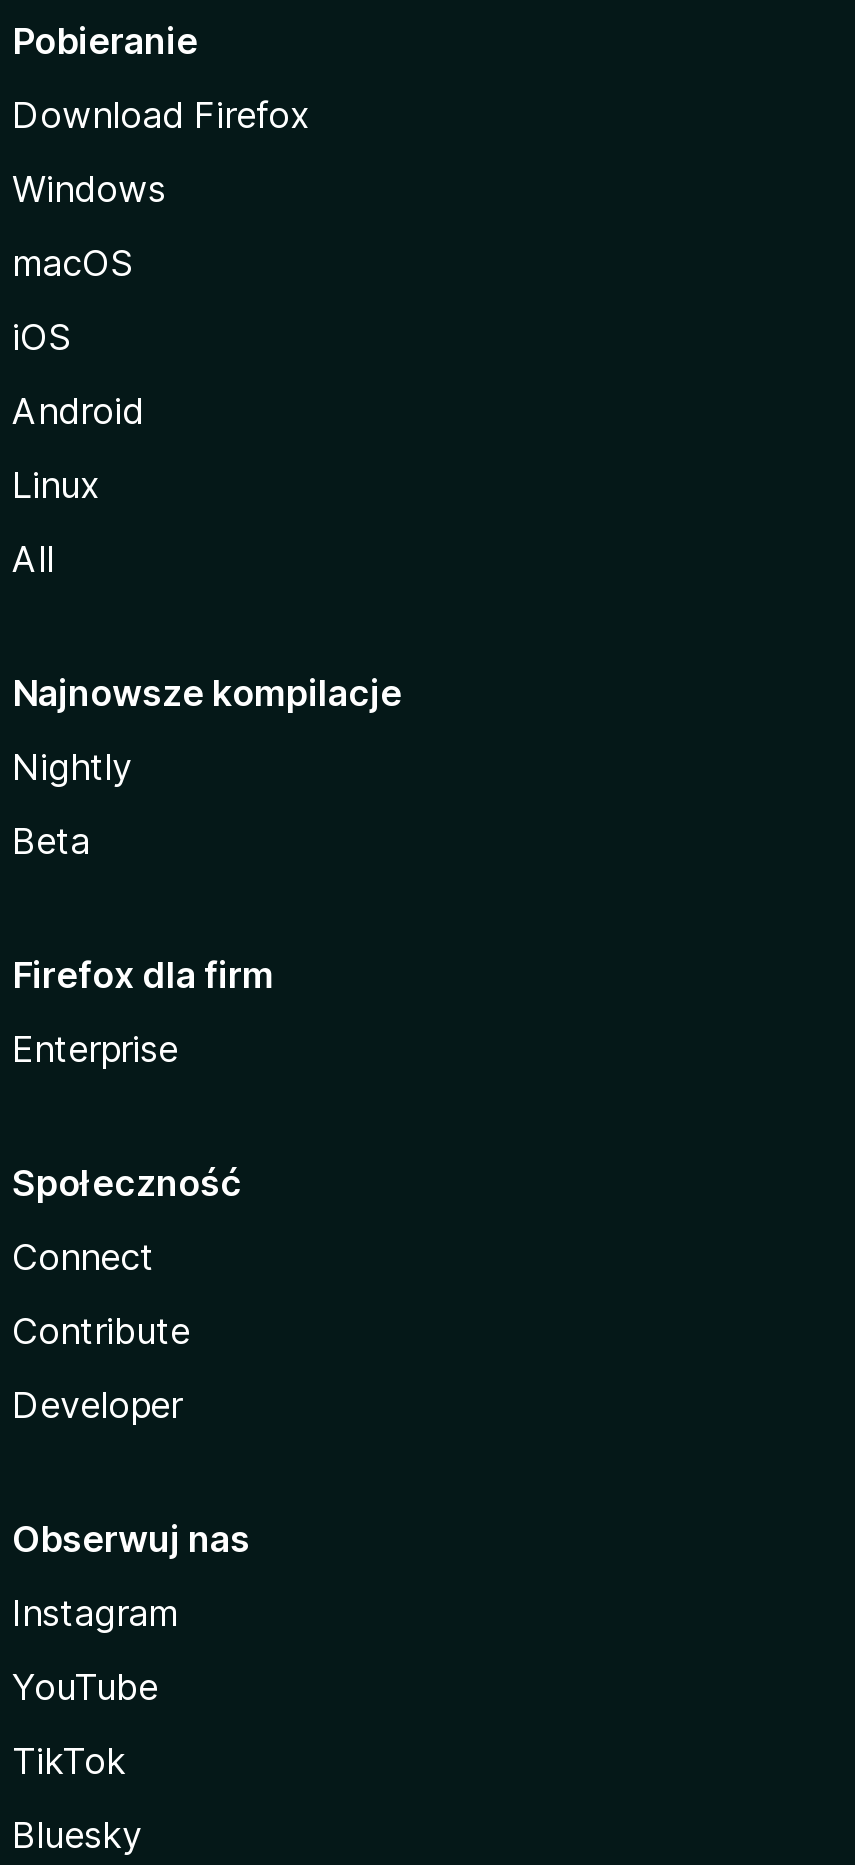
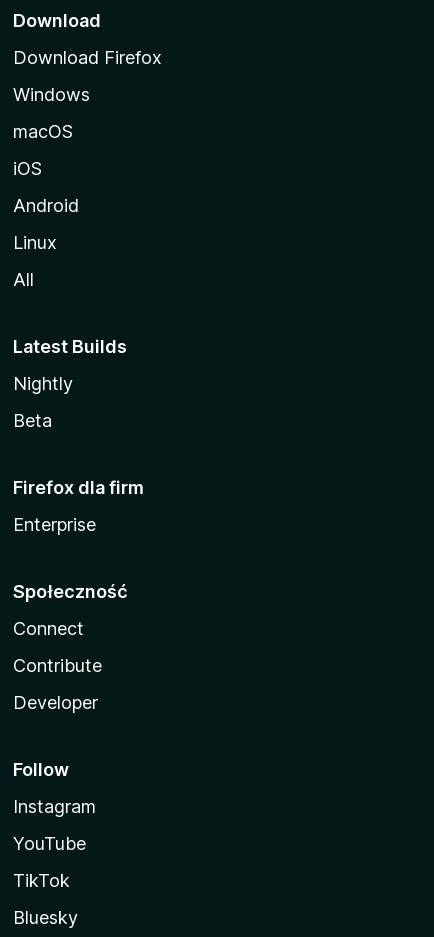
[12,20,198,62] Pobieranie -> [13,10,101,31] Download
[12,672,402,714] Najnowsze kompilacje -> [13,336,127,357] Latest Builds
[12,1518,250,1560] Obserwuj nas -> [13,759,69,780] Follow

